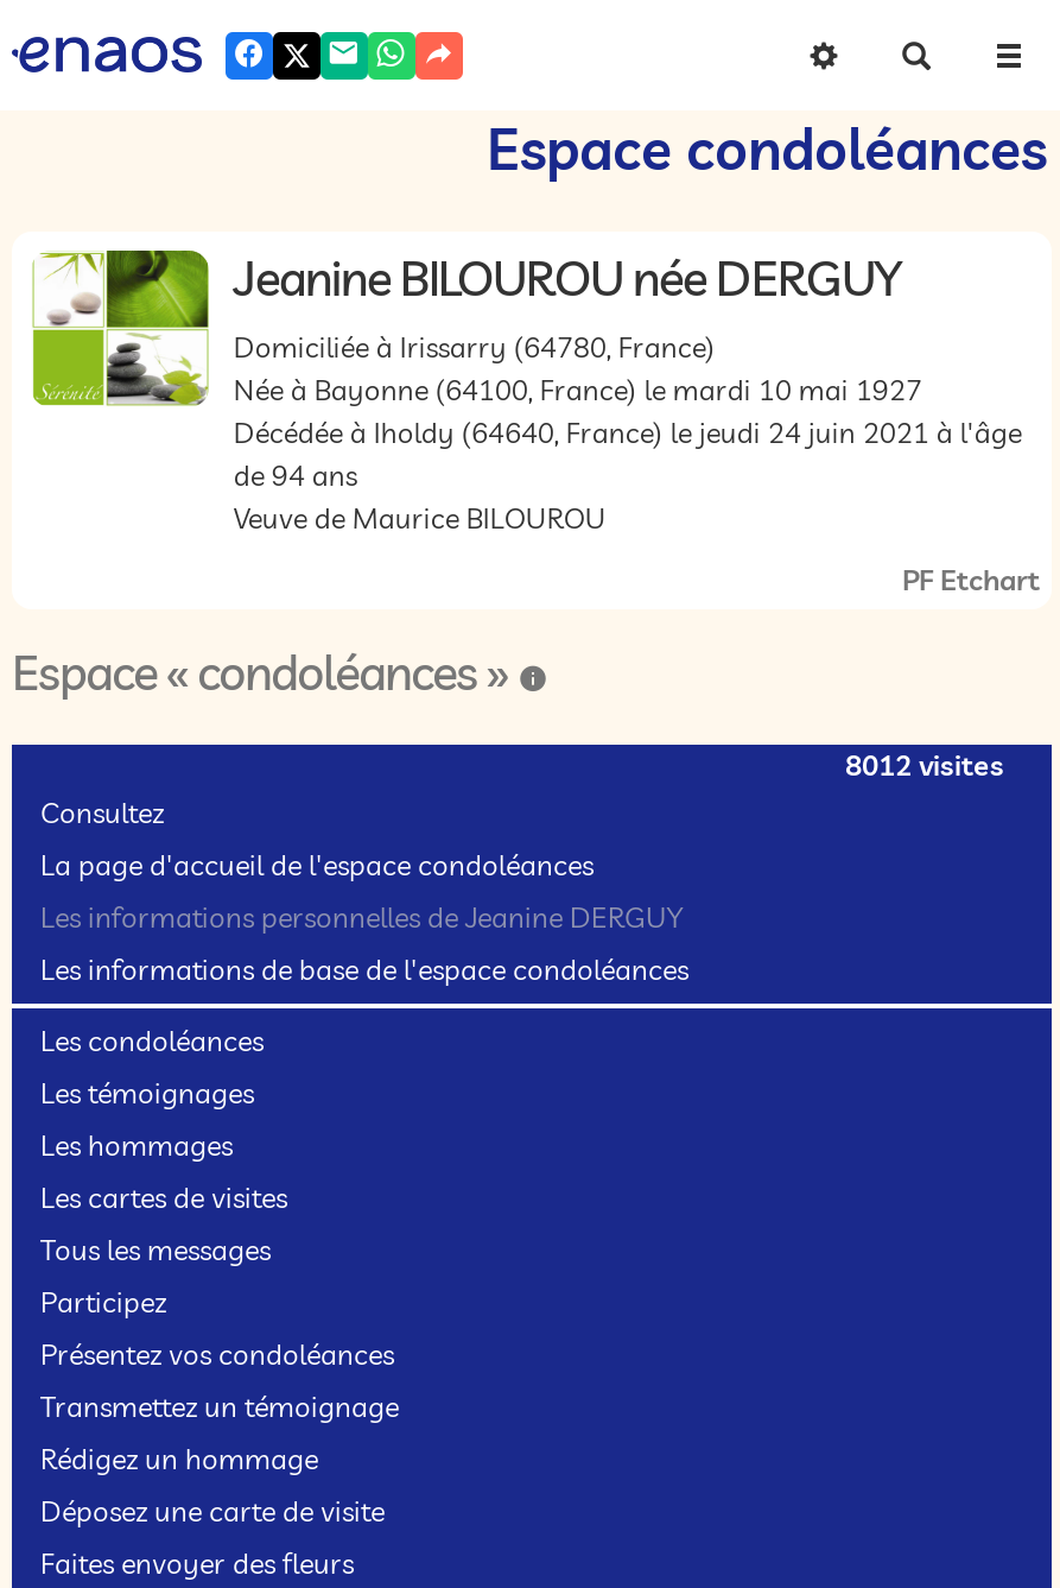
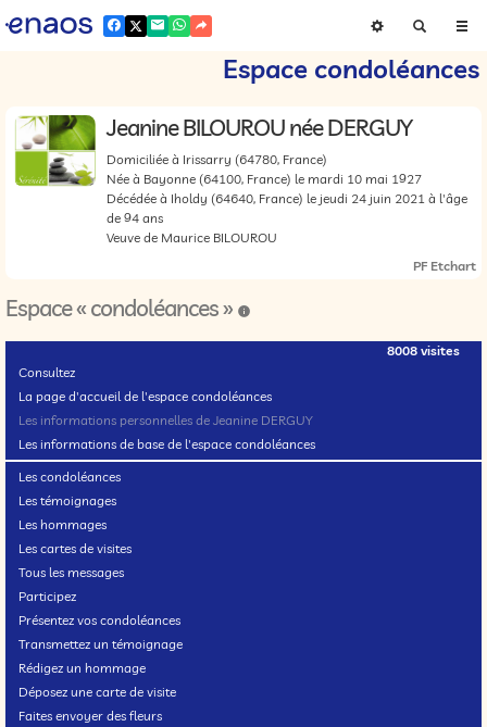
[845,747,1004,782] 8012 visites -> [387,342,460,358] 8008 visites

